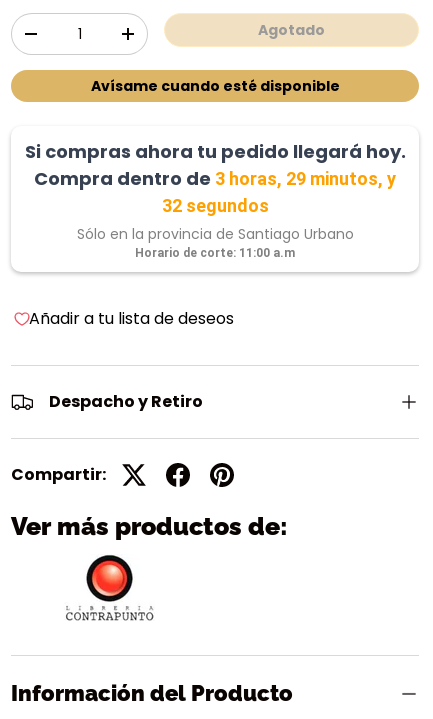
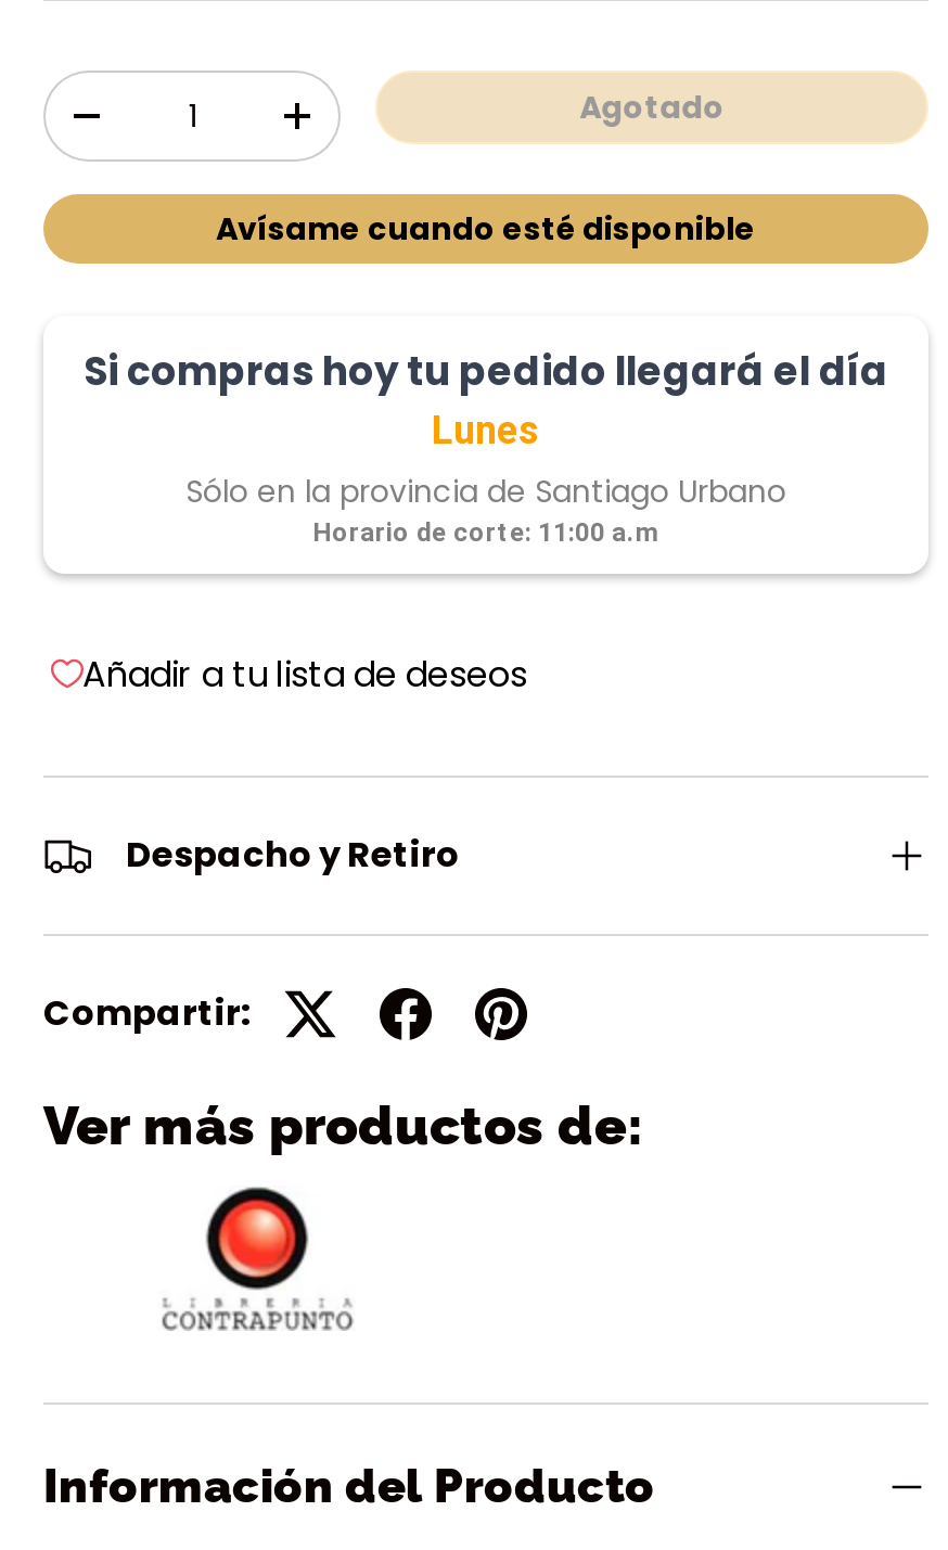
[24,139,405,216] Si compras ahora tu pedido llegará hoy. | Compra dentro de 3 horas, 29 minutos, y | 32 segundos -> [84,343,888,451] Si compras hoy tu pedido llegará el día | Lunes

